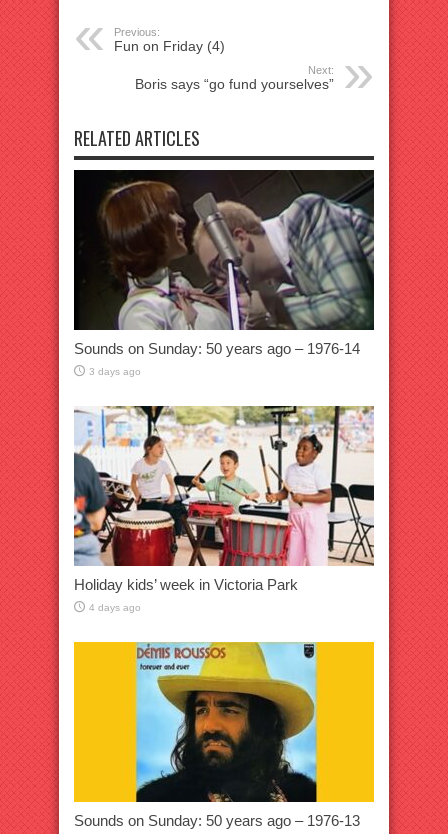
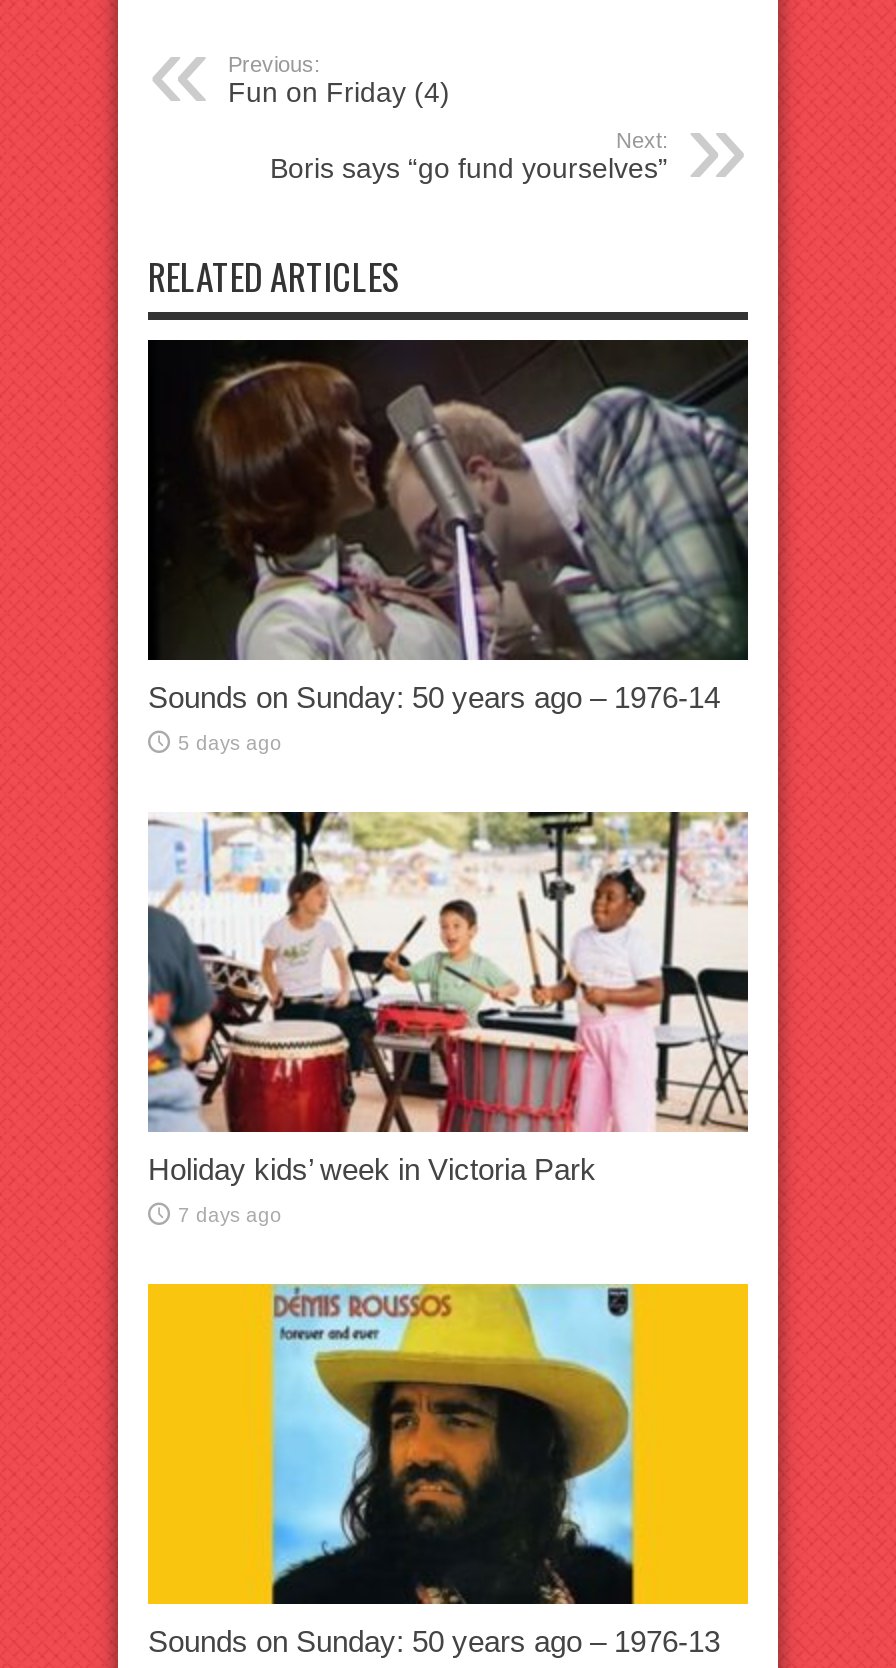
[89,366,141,377] 3 days ago -> [178,731,282,753] 5 days ago
[89,602,141,613] 4 days ago -> [178,1203,282,1225] 7 days ago

